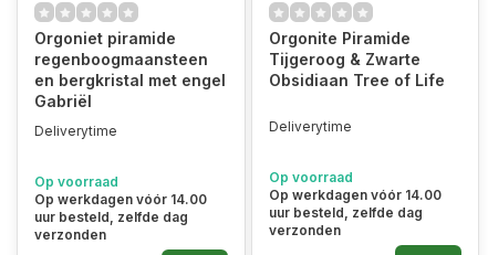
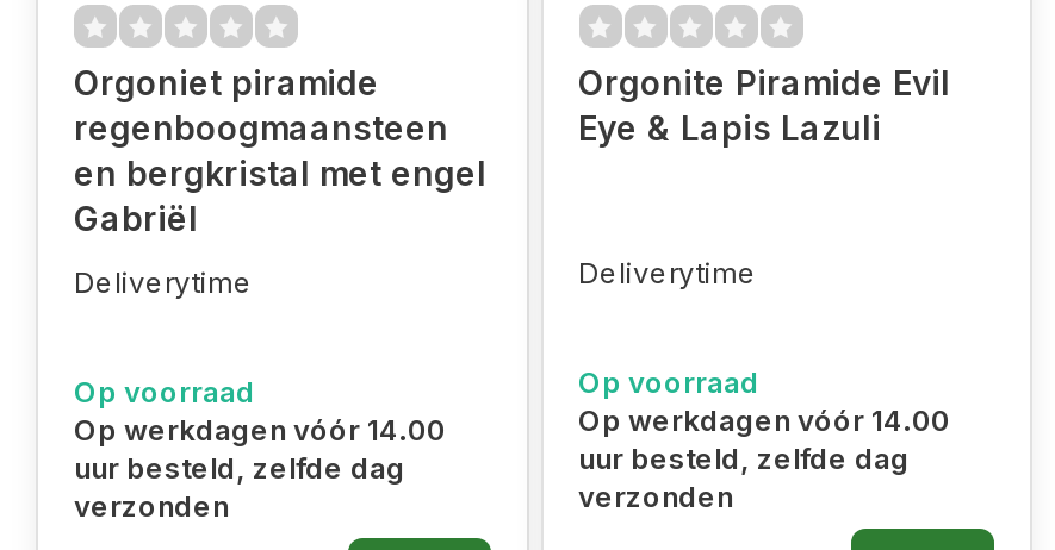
[268,29,444,89] Orgonite Piramide | Tijgeroog & Zwarte | Obsidiaan Tree of Life -> [578,62,950,148] Orgonite Piramide Evil | Eye & Lapis Lazuli

